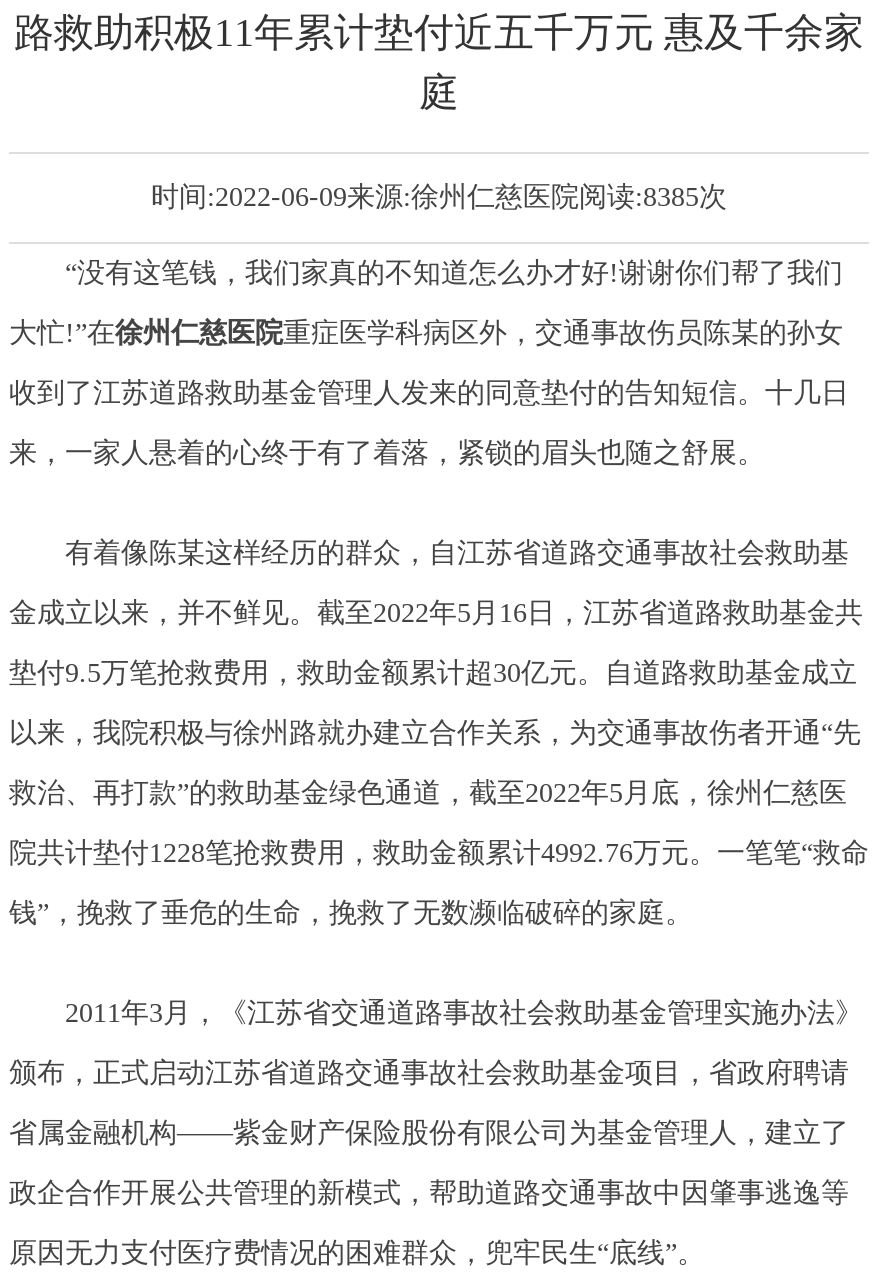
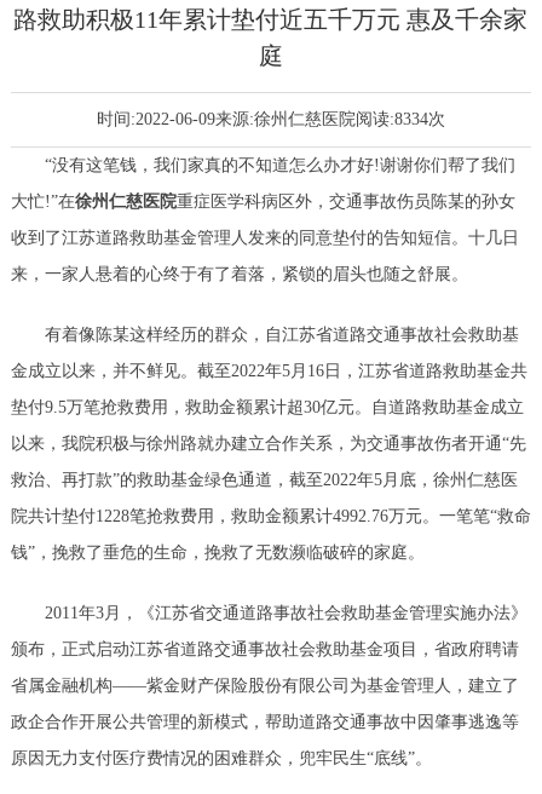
[151,182,727,212] 时间:2022-06-09来源:徐州仁慈医院阅读:8385次 -> [97,110,445,128] 时间:2022-06-09来源:徐州仁慈医院阅读:8334次

